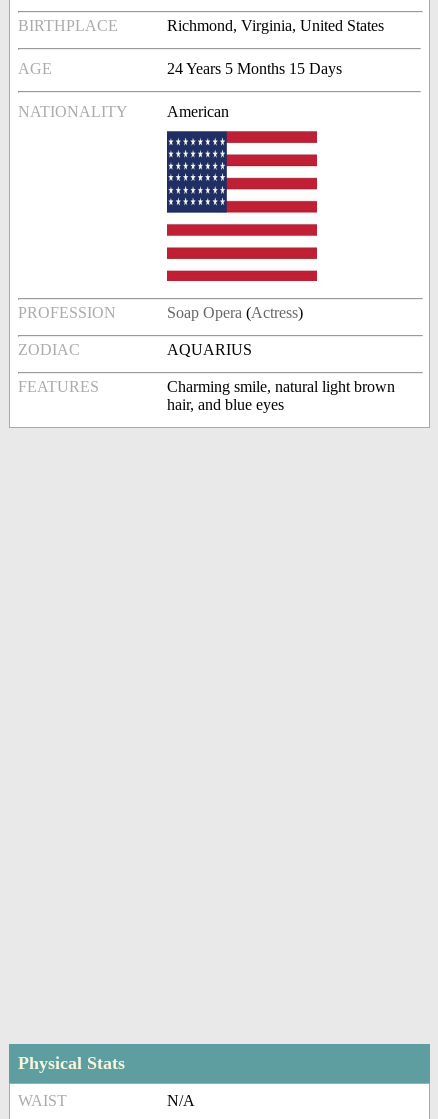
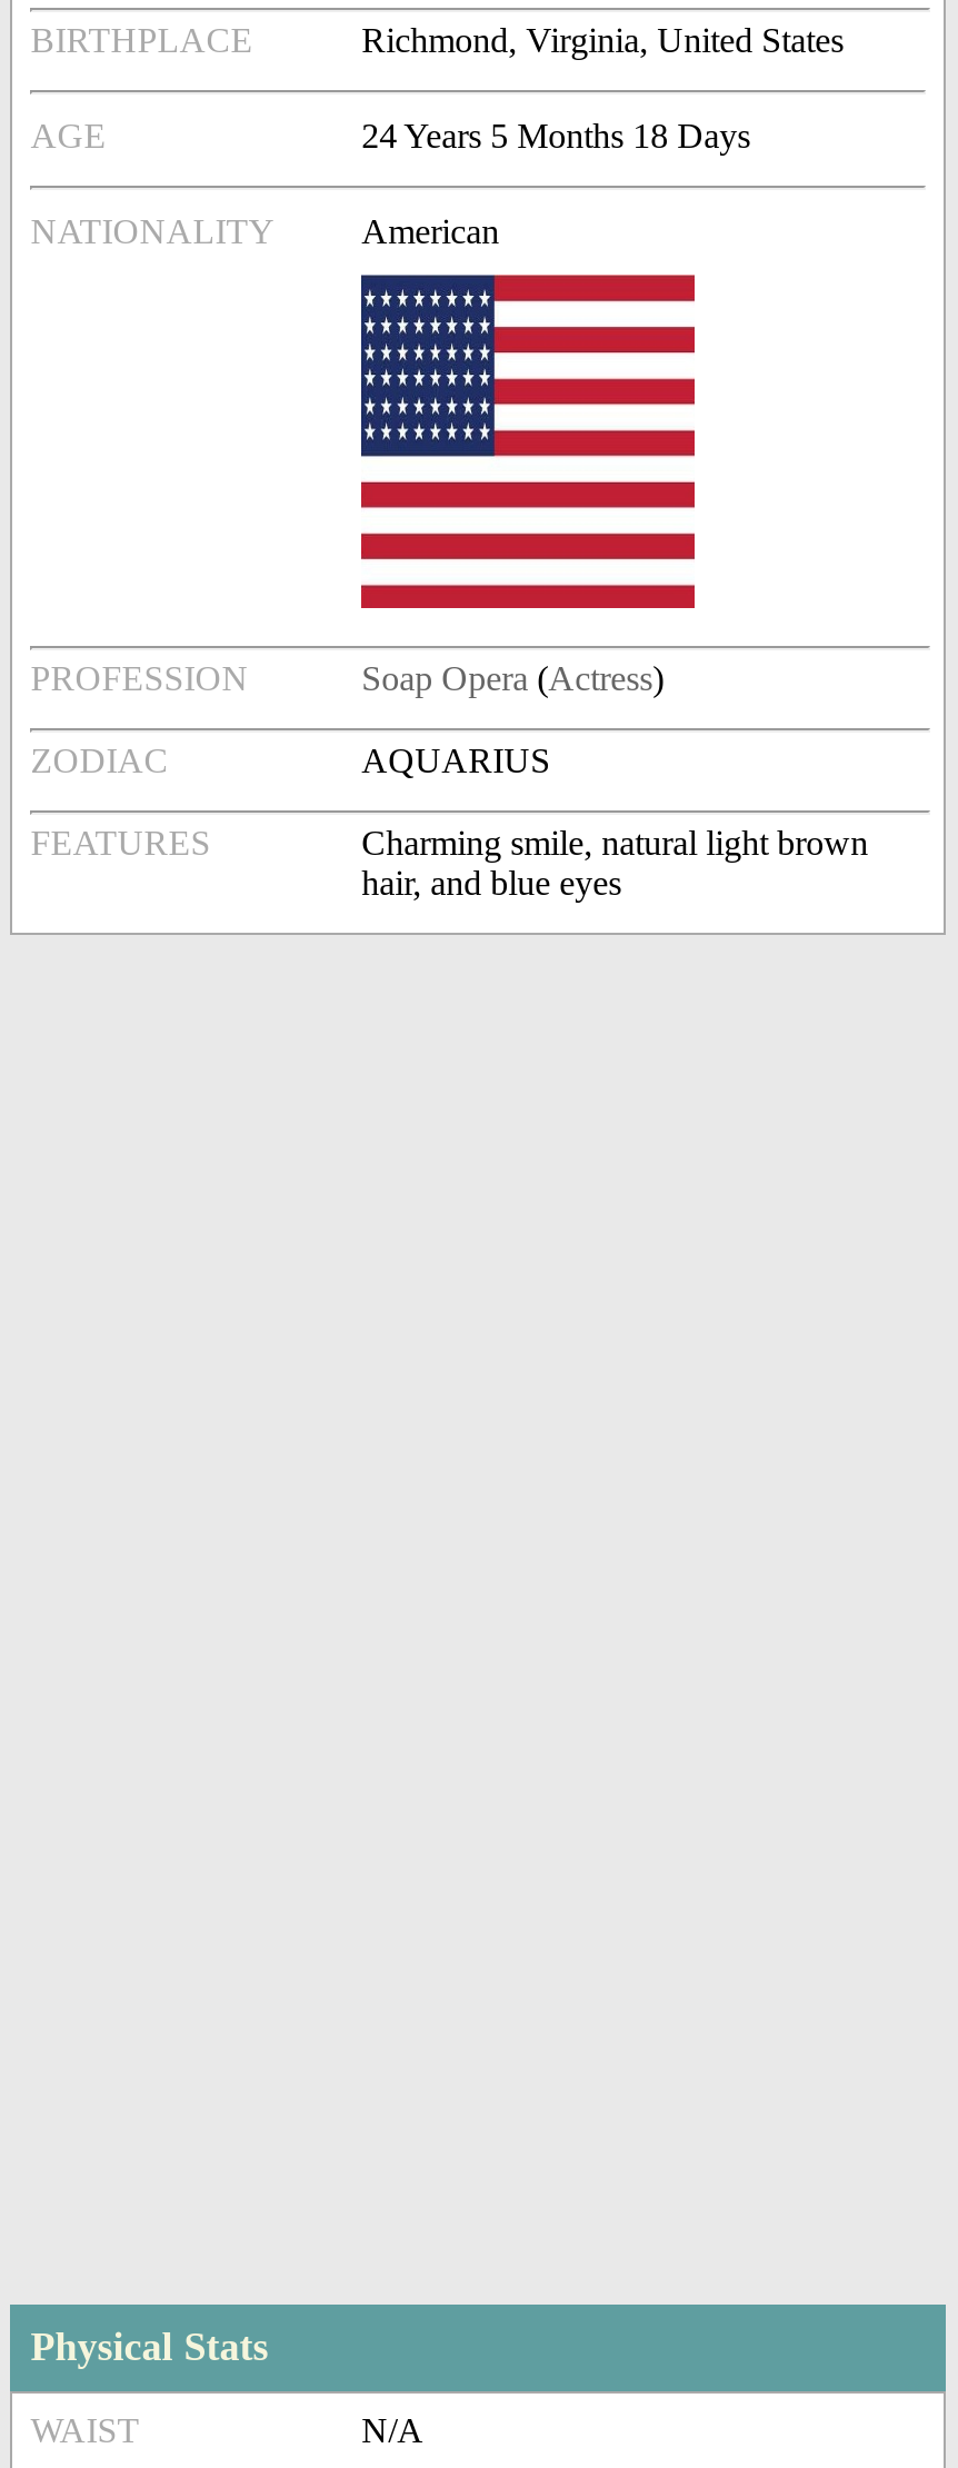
[167,60,342,77] 24 Years 5 Months 15 Days -> [361,118,750,155] 24 Years 5 Months 18 Days

